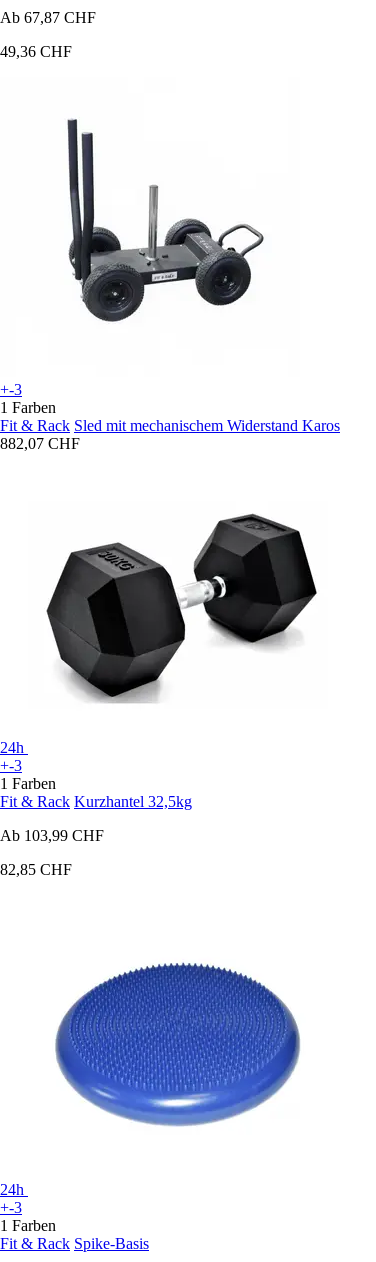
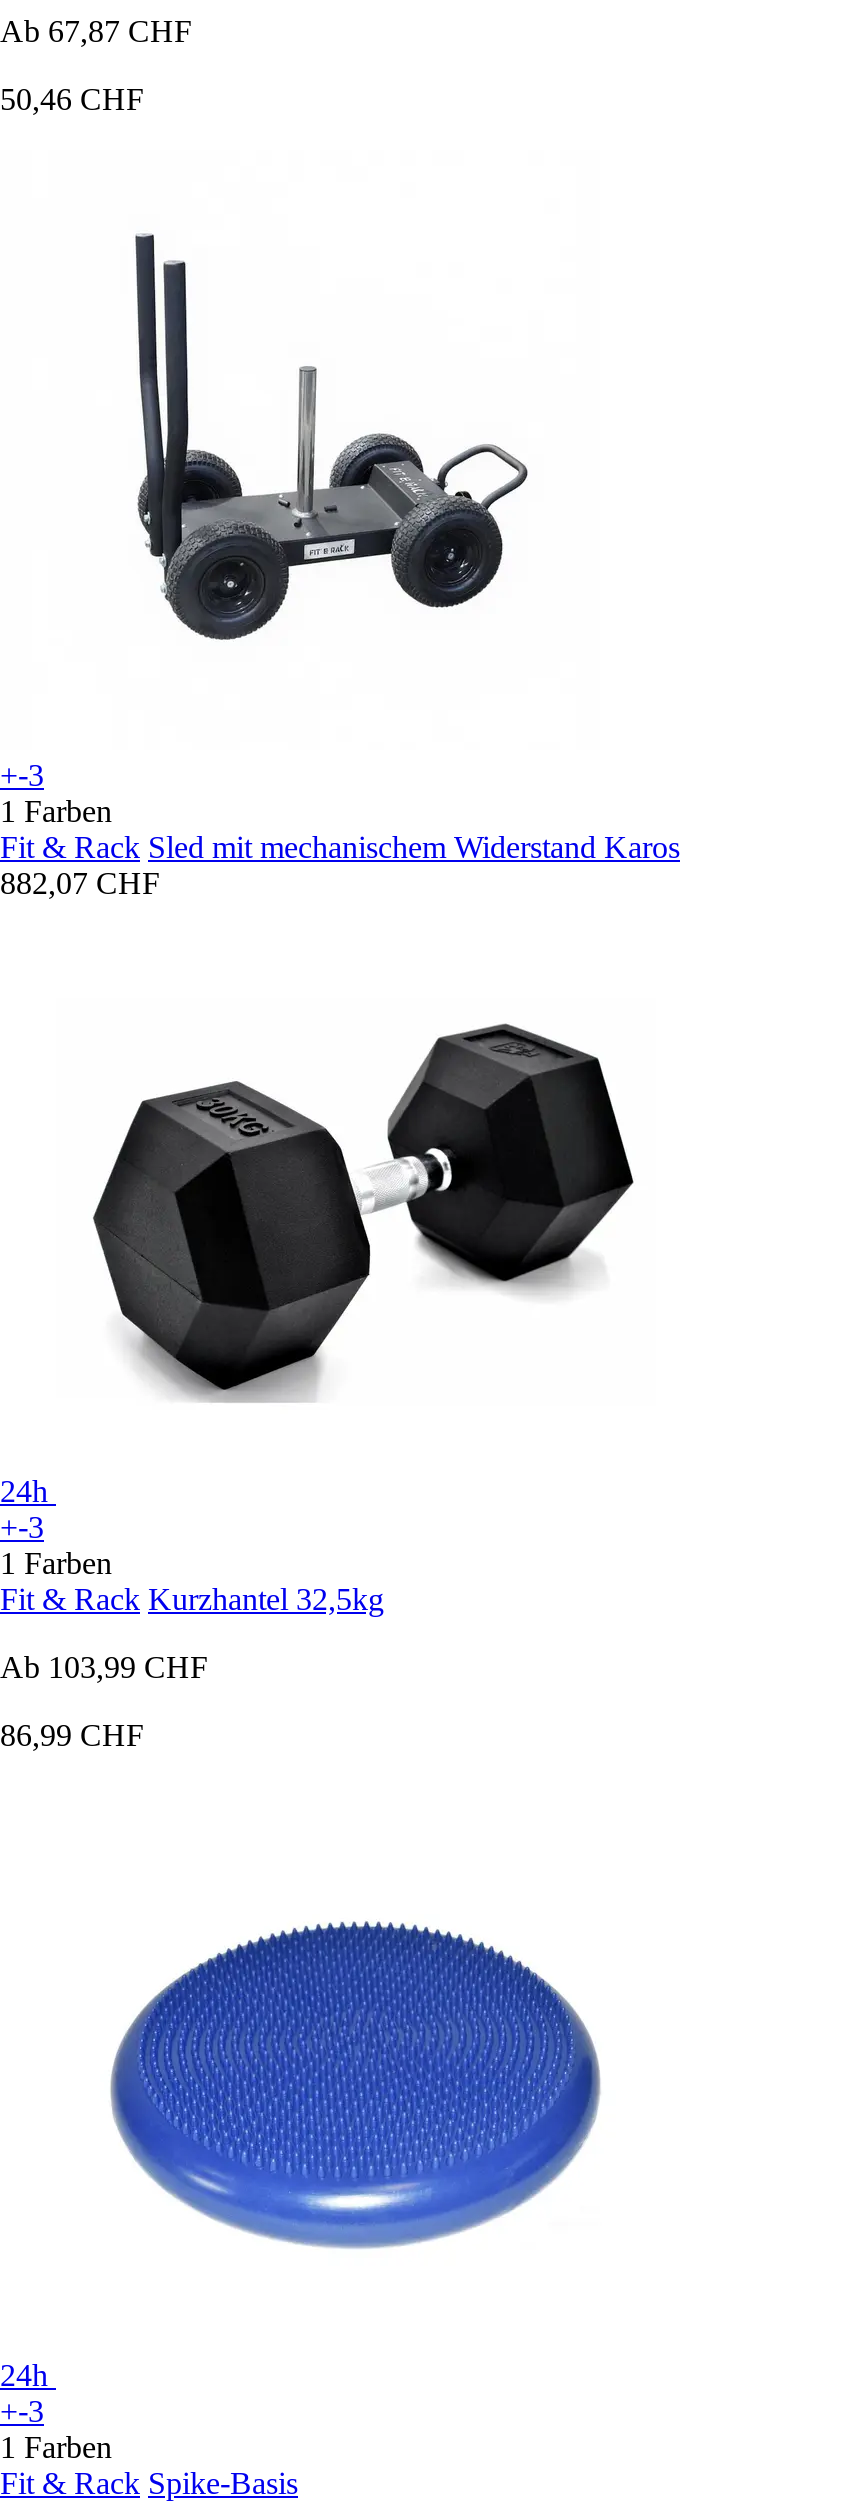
[0,43,72,60] 49,36 CHF -> [0,82,144,116] 50,46 CHF
[0,861,72,878] 82,85 CHF -> [0,1718,144,1752] 86,99 CHF

